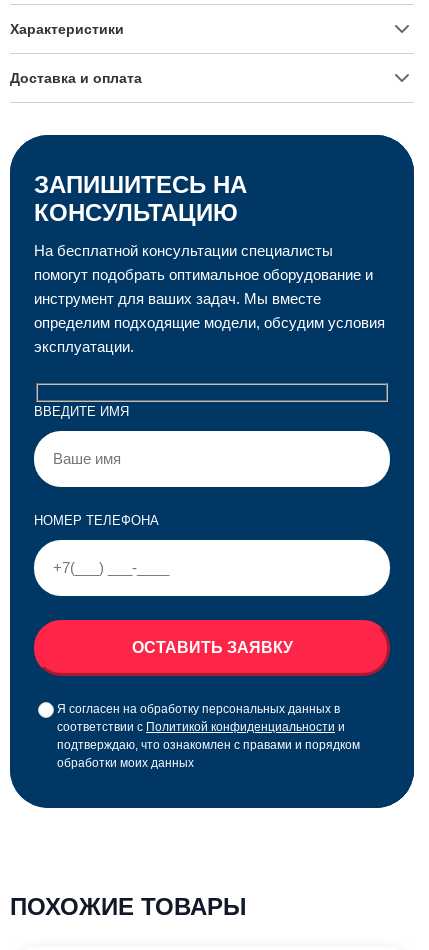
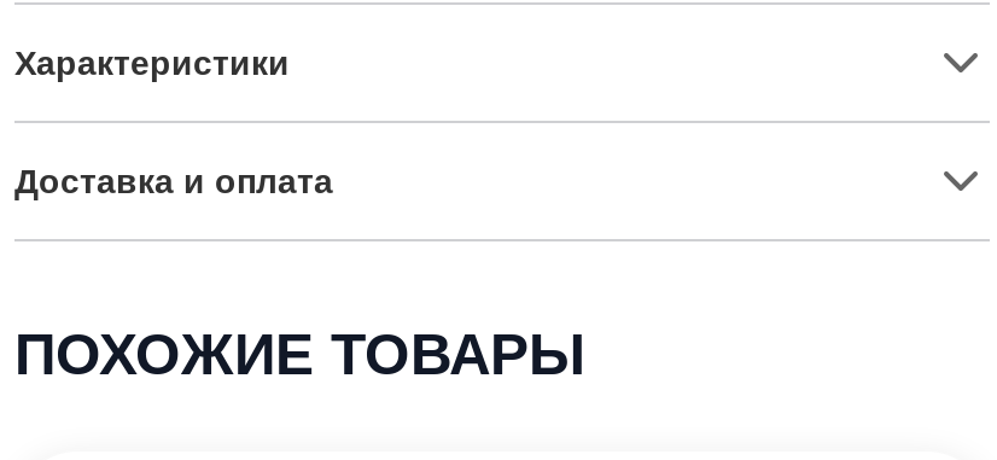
[9,134,415,809] [image] | ЗАПИШИТЕСЬ НА | КОНСУЛЬТАЦИЮ | На бесплатной консультации специалисты | помогут подобрать оптимальное оборудование и | инструмент для ваших задач. Мы вместе | определим подходящие модели, обсудим условия | эксплуатации. -> none
[34,404,129,419] ВВЕДИТЕ ИМЯ -> none
[34,513,159,528] НОМЕР ТЕЛЕФОНА -> none
[131,639,292,656] ОСТАВИТЬ ЗАЯВКУ -> none
[57,702,360,770] Я согласен на обработку персональных данных в | соответствии с Политикой конфиденциальности и | подтверждаю, что ознакомлен с правами и порядком | обработки моих данных -> none

